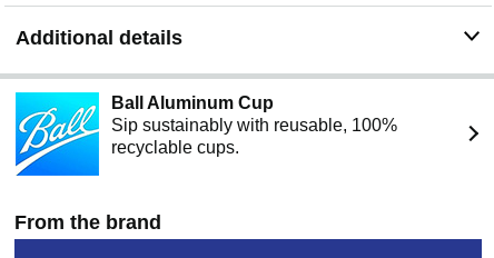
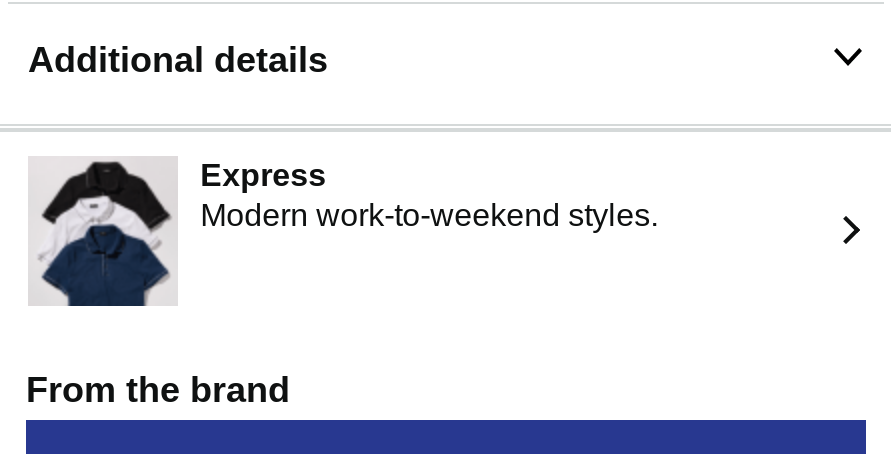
[14,91,397,177] [image] | Ball Aluminum Cup | Sip sustainably with reusable, 100% | recyclable cups. -> [28,156,658,308] [image] | Express | Modern work-to-weekend styles.

